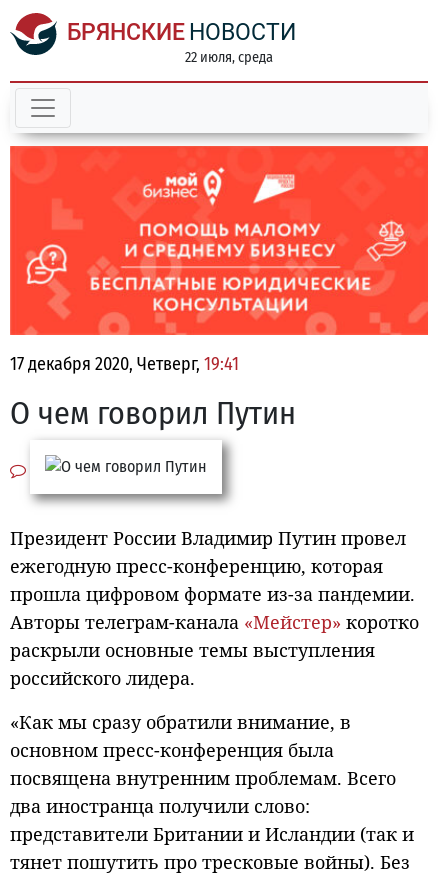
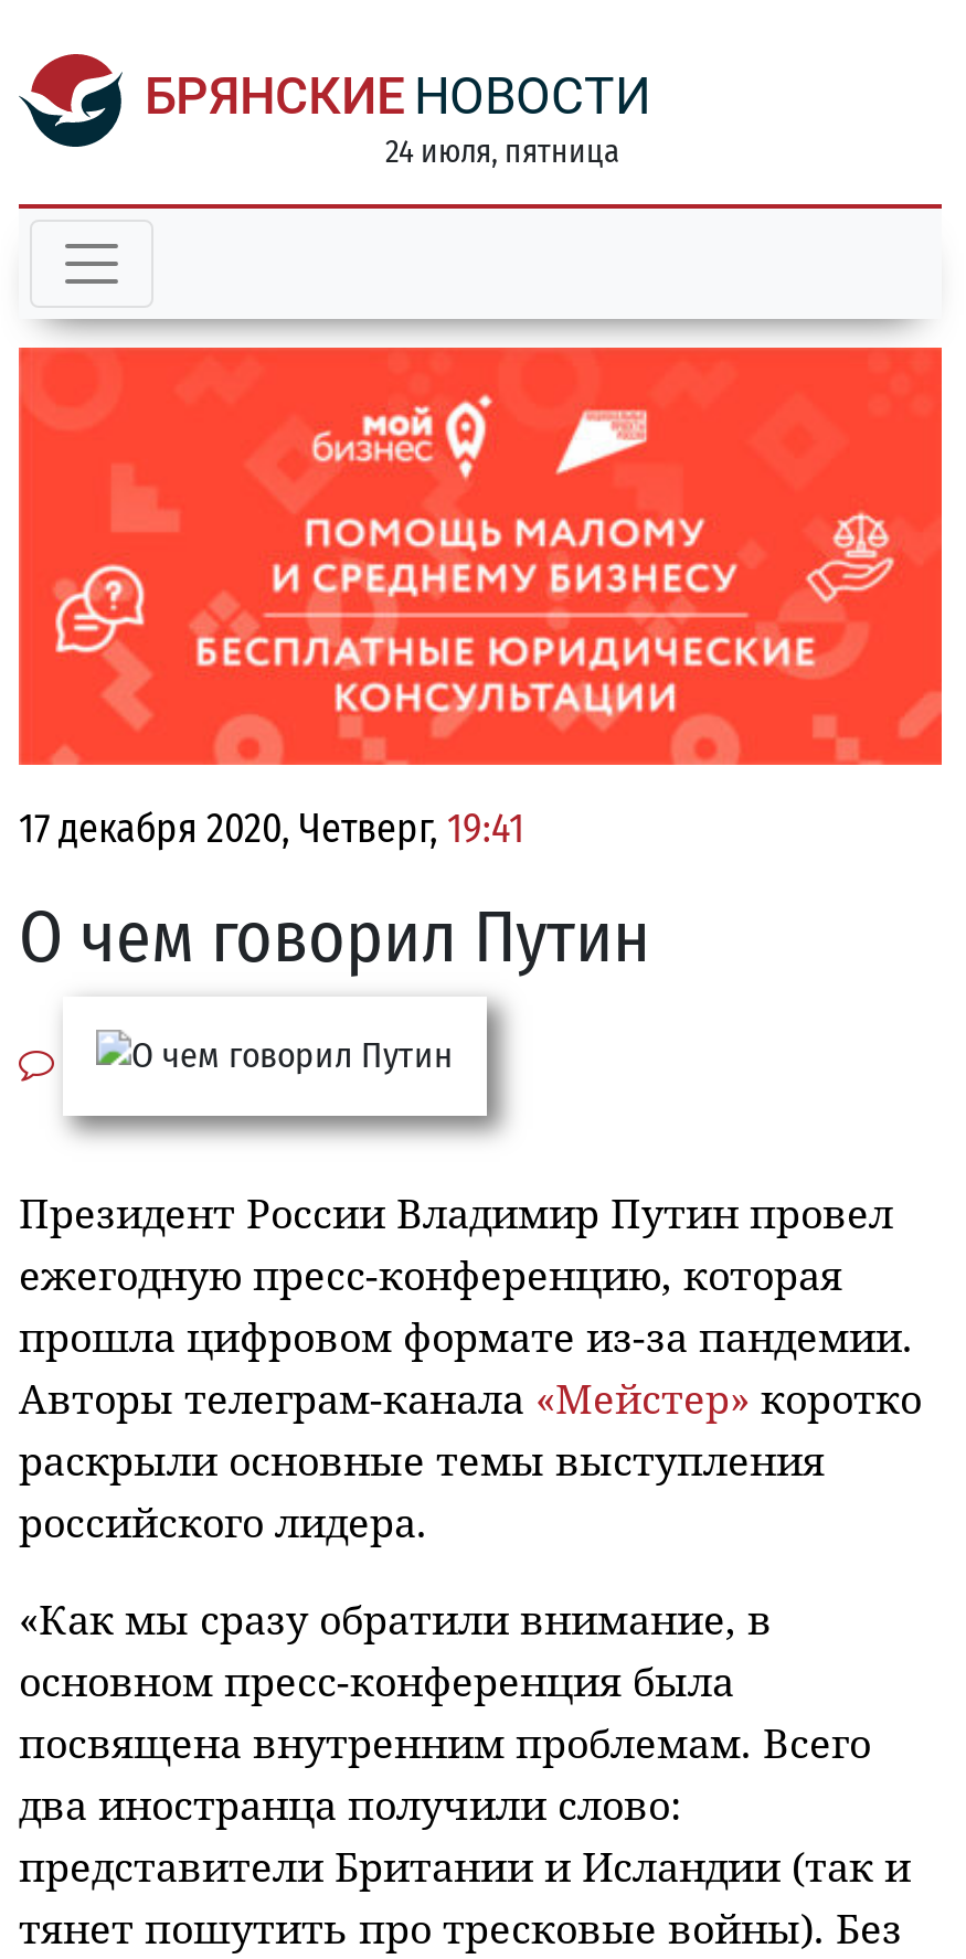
[185,49,273,66] 22 июля, среда -> [385,134,619,171] 24 июля, пятница

